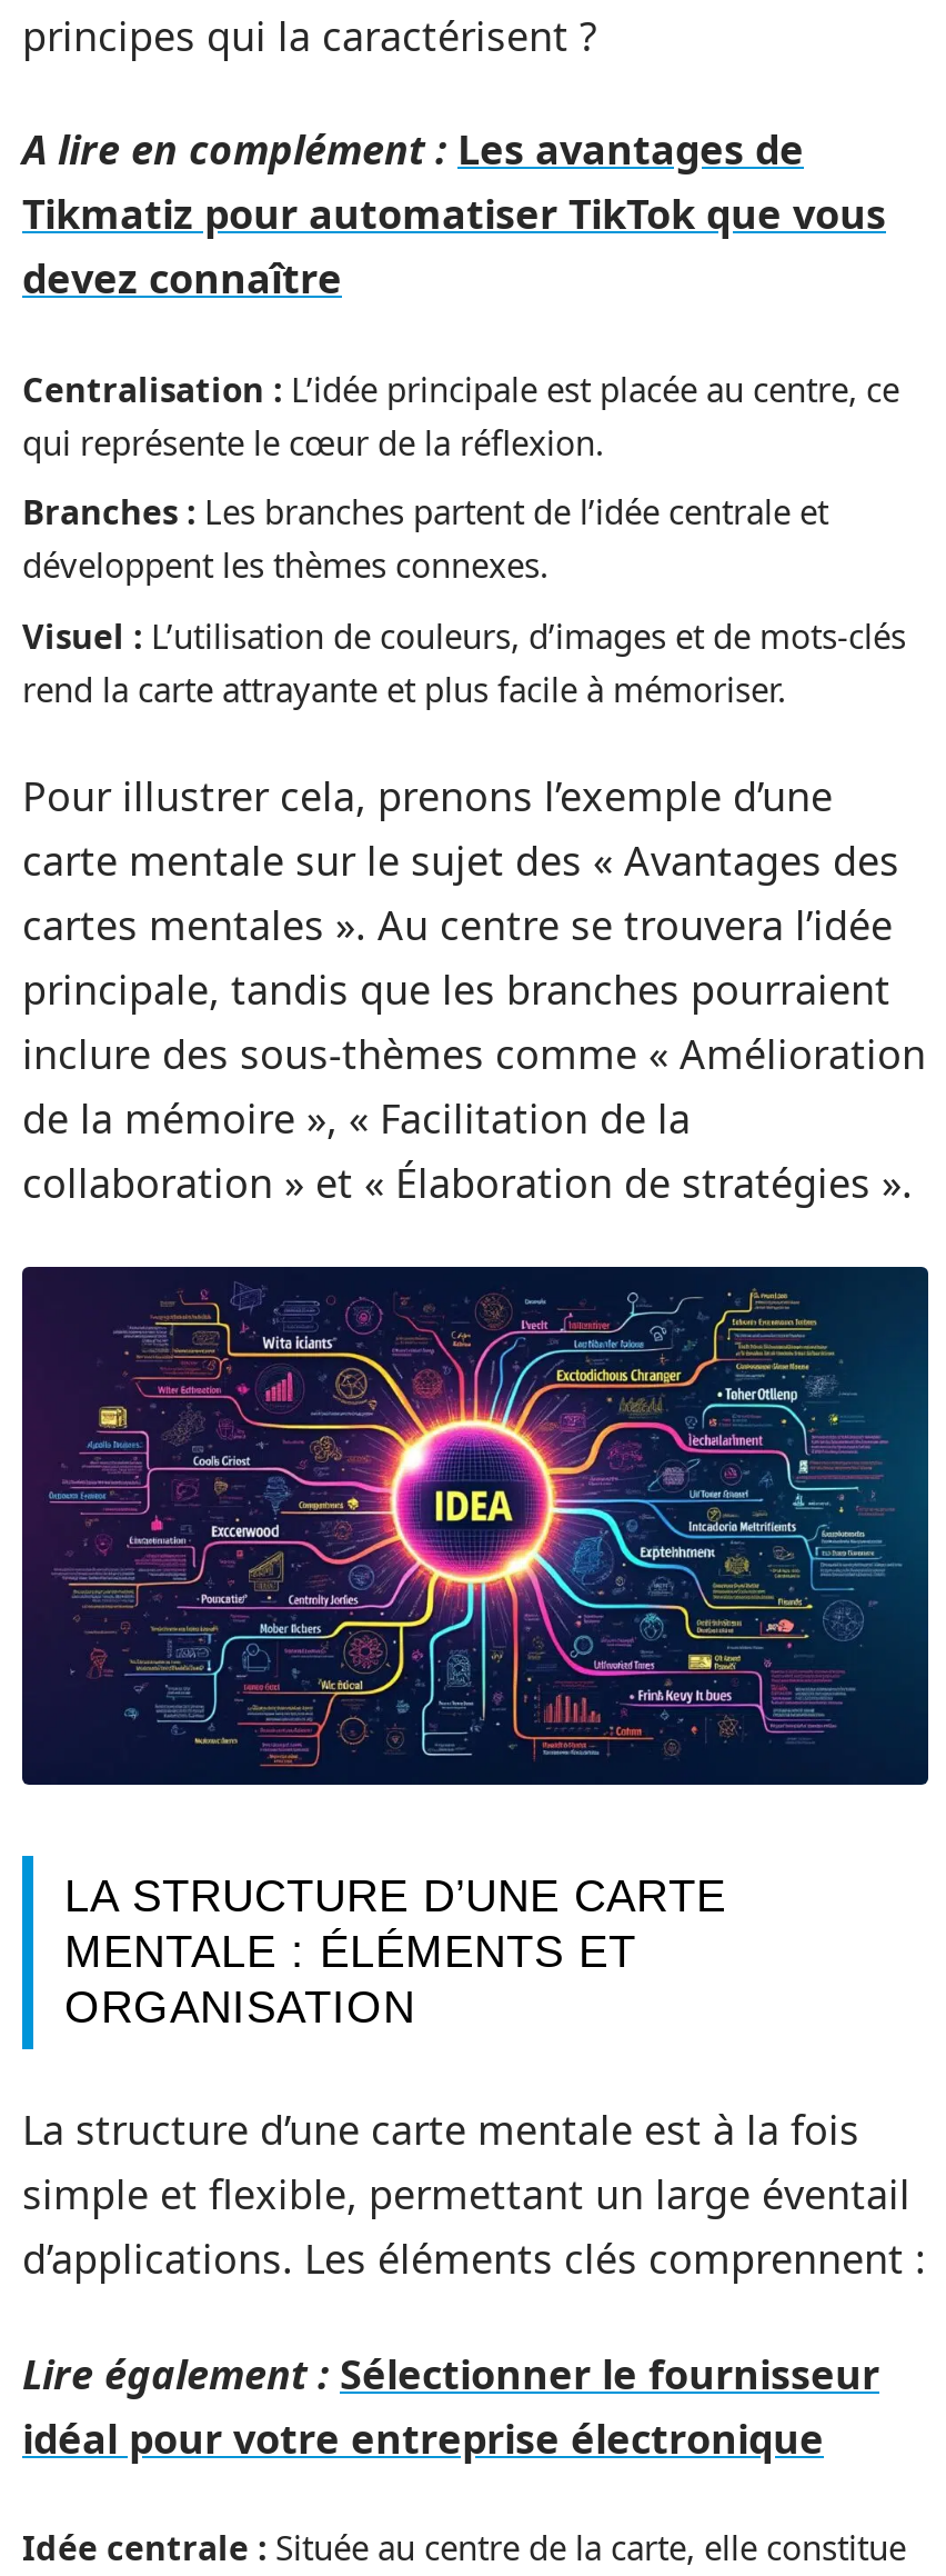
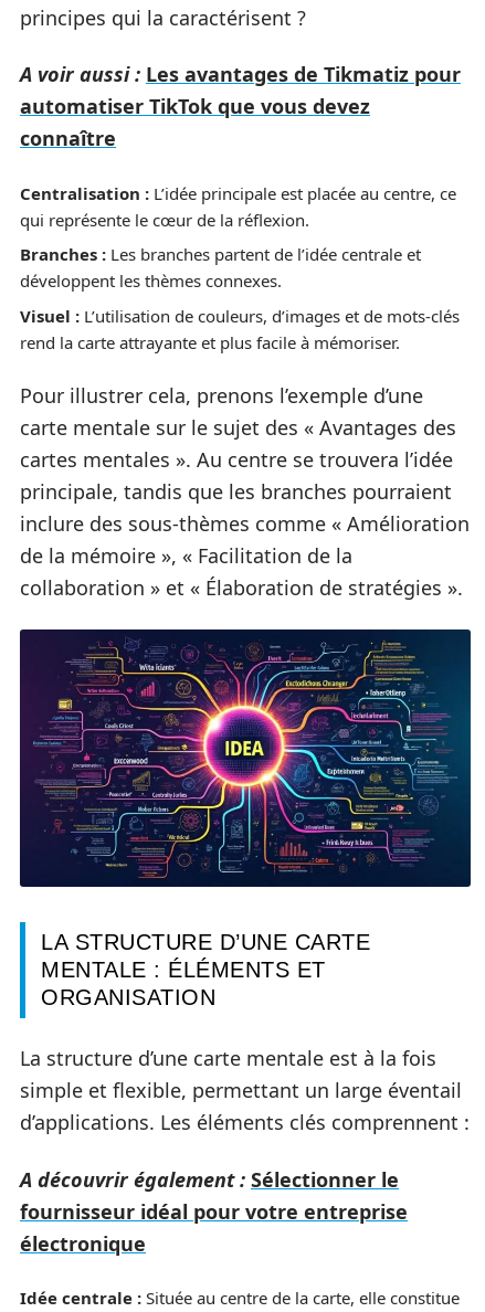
[22,122,886,304] A lire en complément : Les avantages de | Tikmatiz pour automatiser TikTok que vous | devez connaître -> [20,61,461,151] A voir aussi : Les avantages de Tikmatiz pour | automatiser TikTok que vous devez | connaître
[22,2346,879,2464] Lire également : Sélectionner le fournisseur | idéal pour votre entreprise électronique -> [20,1166,408,1256] A découvrir également : Sélectionner le | fournisseur idéal pour votre entreprise | électronique

